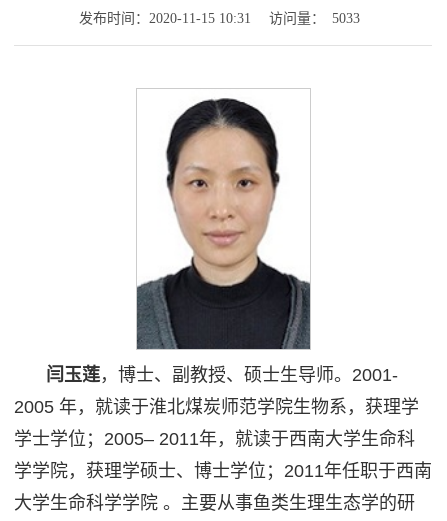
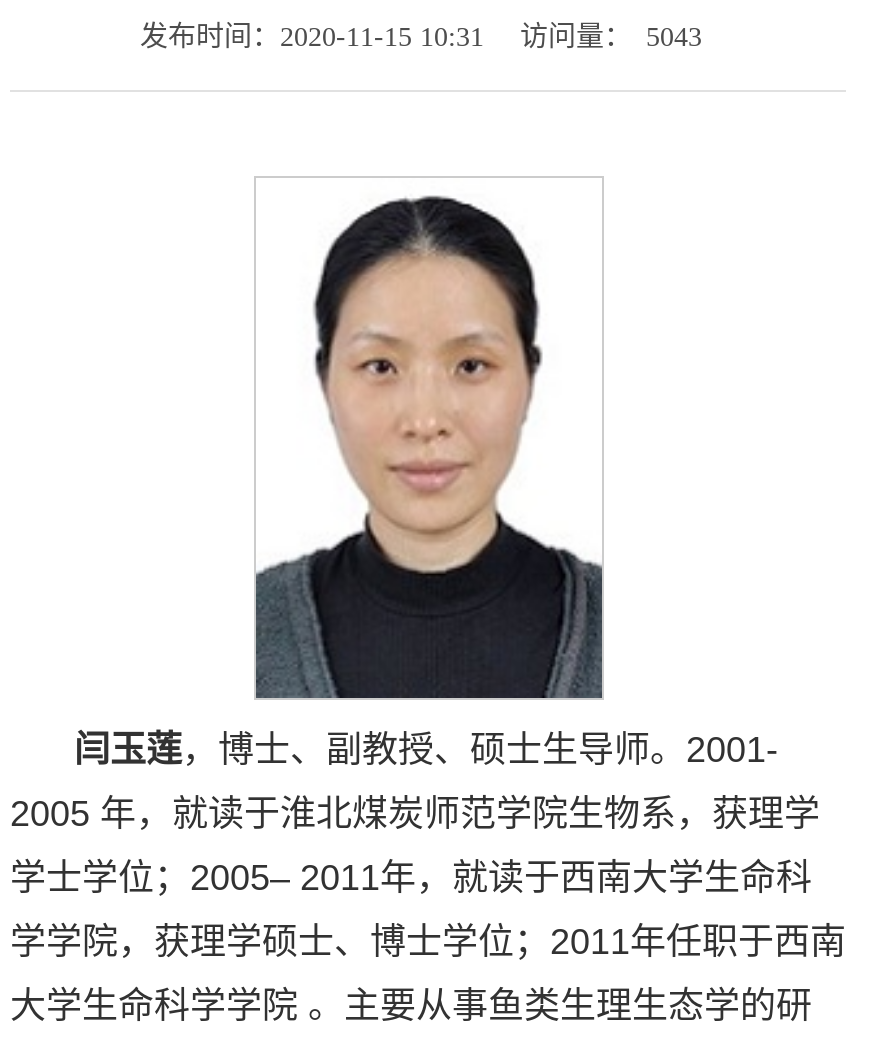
[79,10,360,26] 发布时间：2020-11-15 10:31 访问量： 5033 -> [140,20,702,52] 发布时间：2020-11-15 10:31 访问量： 5043

